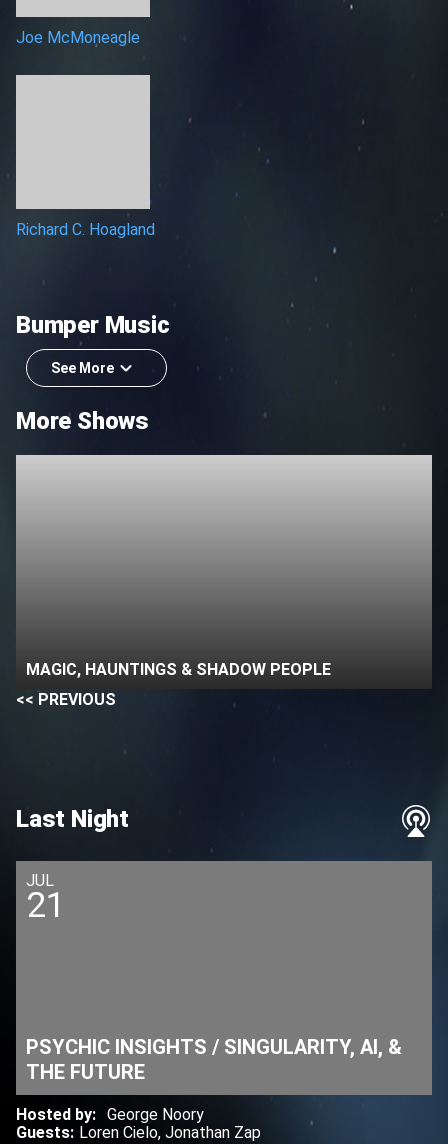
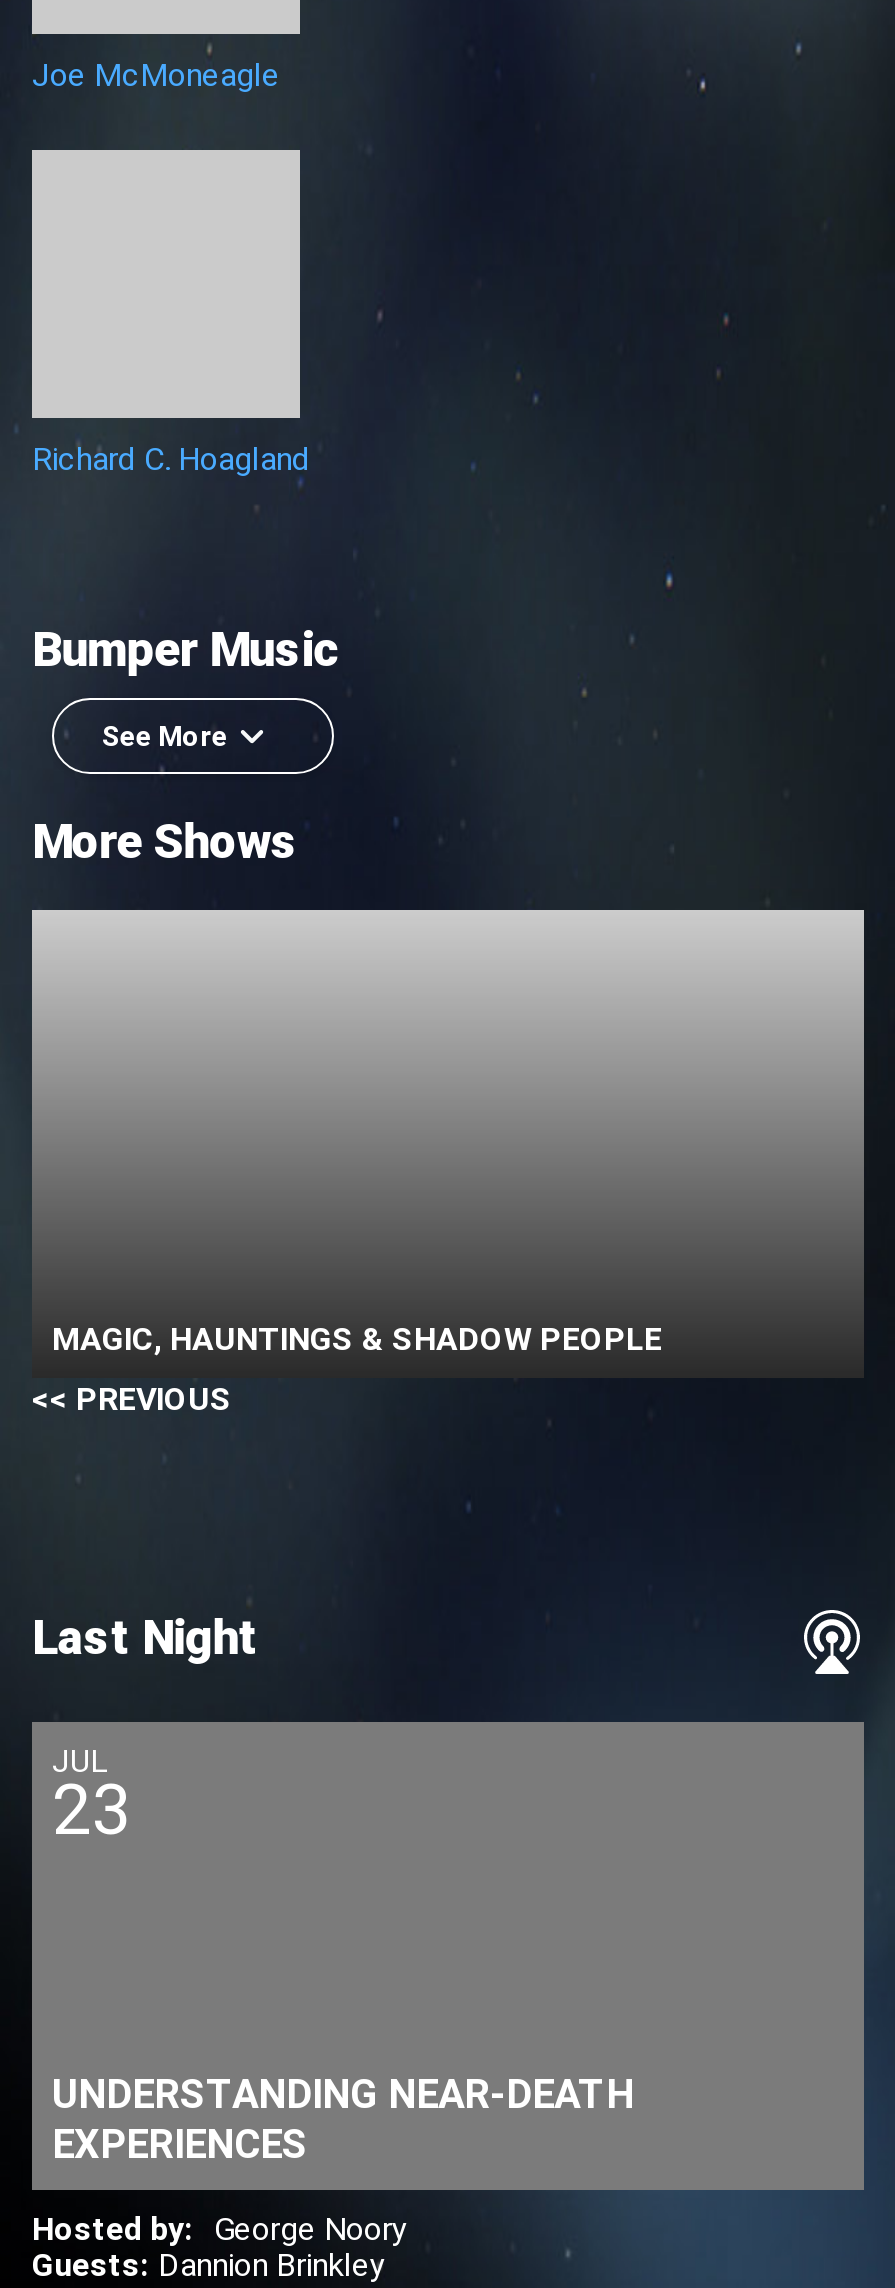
[26,885,66,926] 21 -> [52,1769,132,1851] 23
[26,1035,402,1084] PSYCHIC INSIGHTS / SINGULARITY, AI, & | THE FUTURE -> [52,2069,634,2167] UNDERSTANDING NEAR-DEATH | EXPERIENCES
[16,1123,261,1142] Guests: Loren Cielo, Jonathan Zap -> [32,2245,386,2283] Guests: Dannion Brinkley

